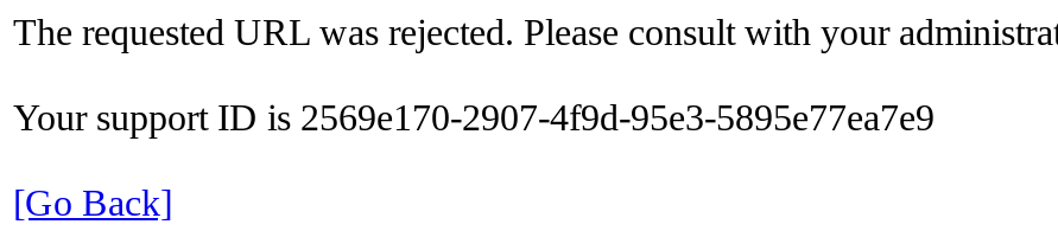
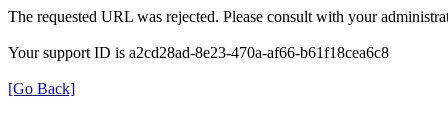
[13,97,935,137] Your support ID is 2569e170-2907-4f9d-95e3-5895e77ea7e9 -> [8,44,389,61] Your support ID is a2cd28ad-8e23-470a-af66-b61f18cea6c8

